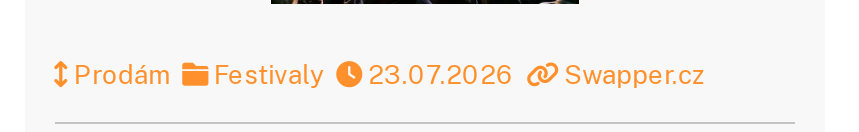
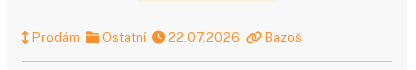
[208,60,706,90] Festivaly | 23.07.2026 | Swapper.cz -> [99,30,302,45] Ostatní | 22.07.2026 | Bazoš

